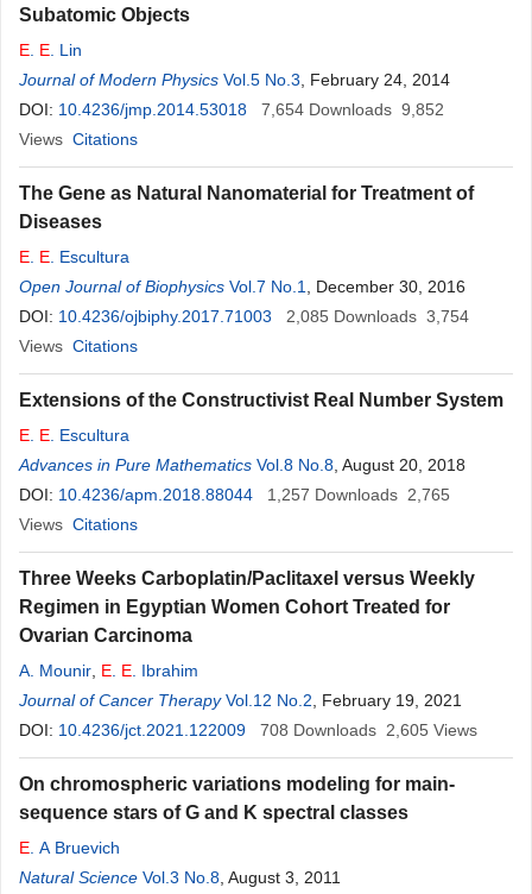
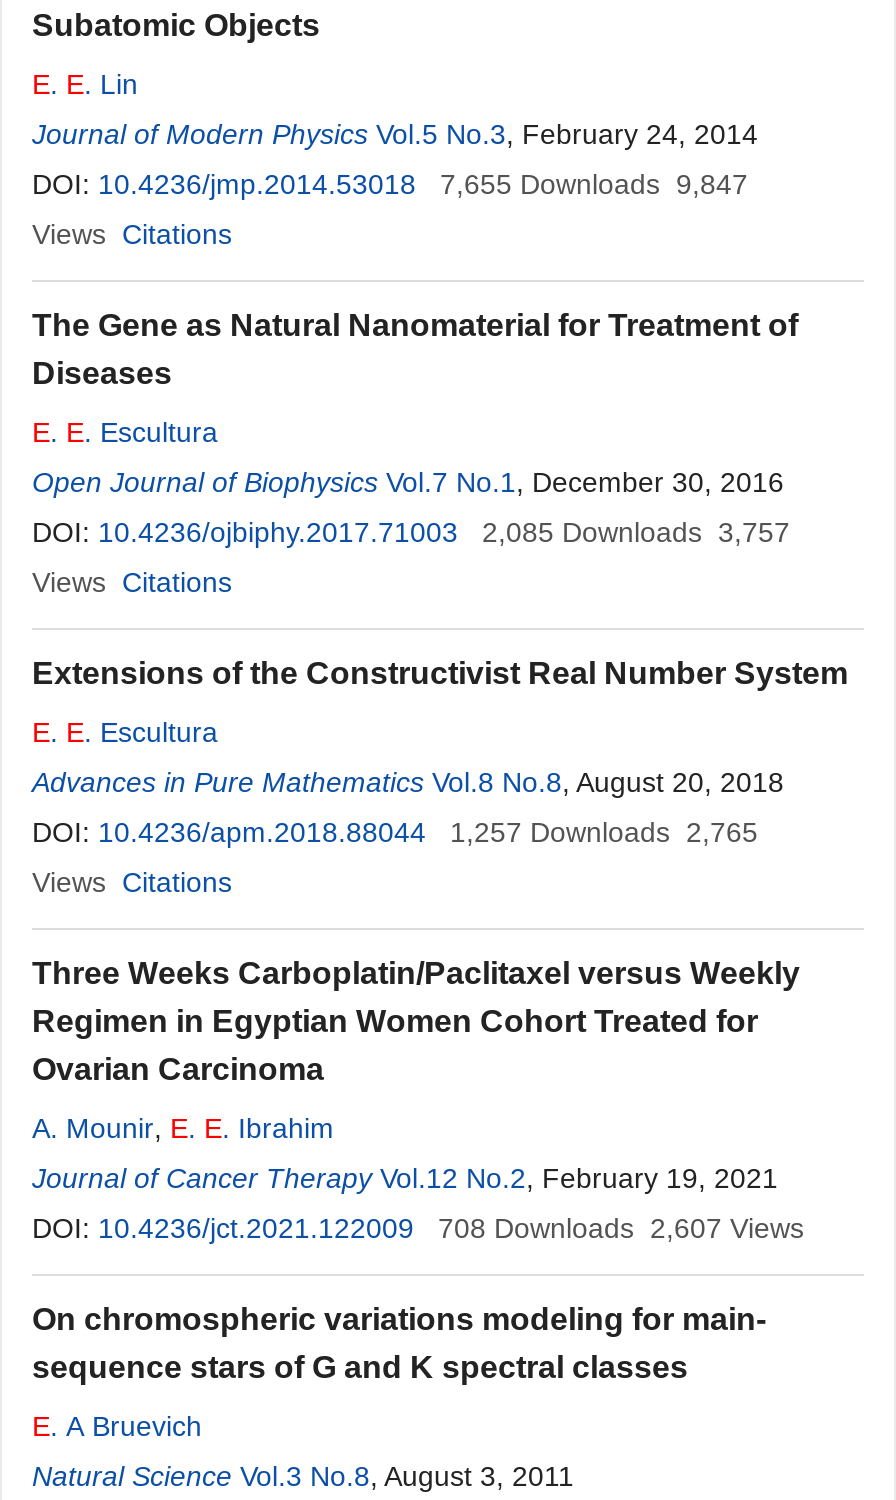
[19,100,444,119] DOI: 10.4236/jmp.2014.53018 7,654 Downloads 9,852 -> [32,168,748,200] DOI: 10.4236/jmp.2014.53018 7,655 Downloads 9,847
[19,307,469,326] DOI: 10.4236/ojbiphy.2017.71003 2,085 Downloads 3,754 -> [32,516,790,548] DOI: 10.4236/ojbiphy.2017.71003 2,085 Downloads 3,757
[260,720,477,739] 708 Downloads 2,605 Views -> [438,1212,804,1244] 708 Downloads 2,607 Views

